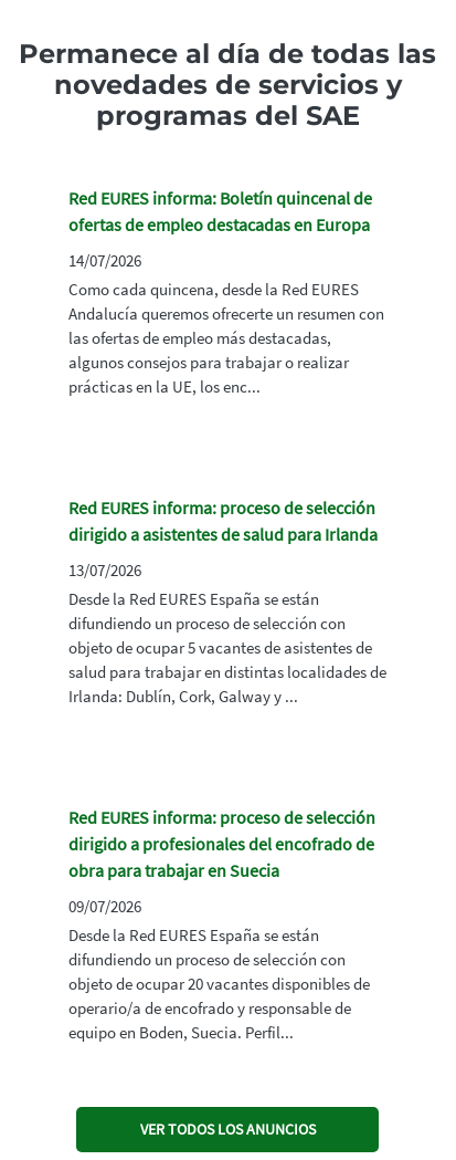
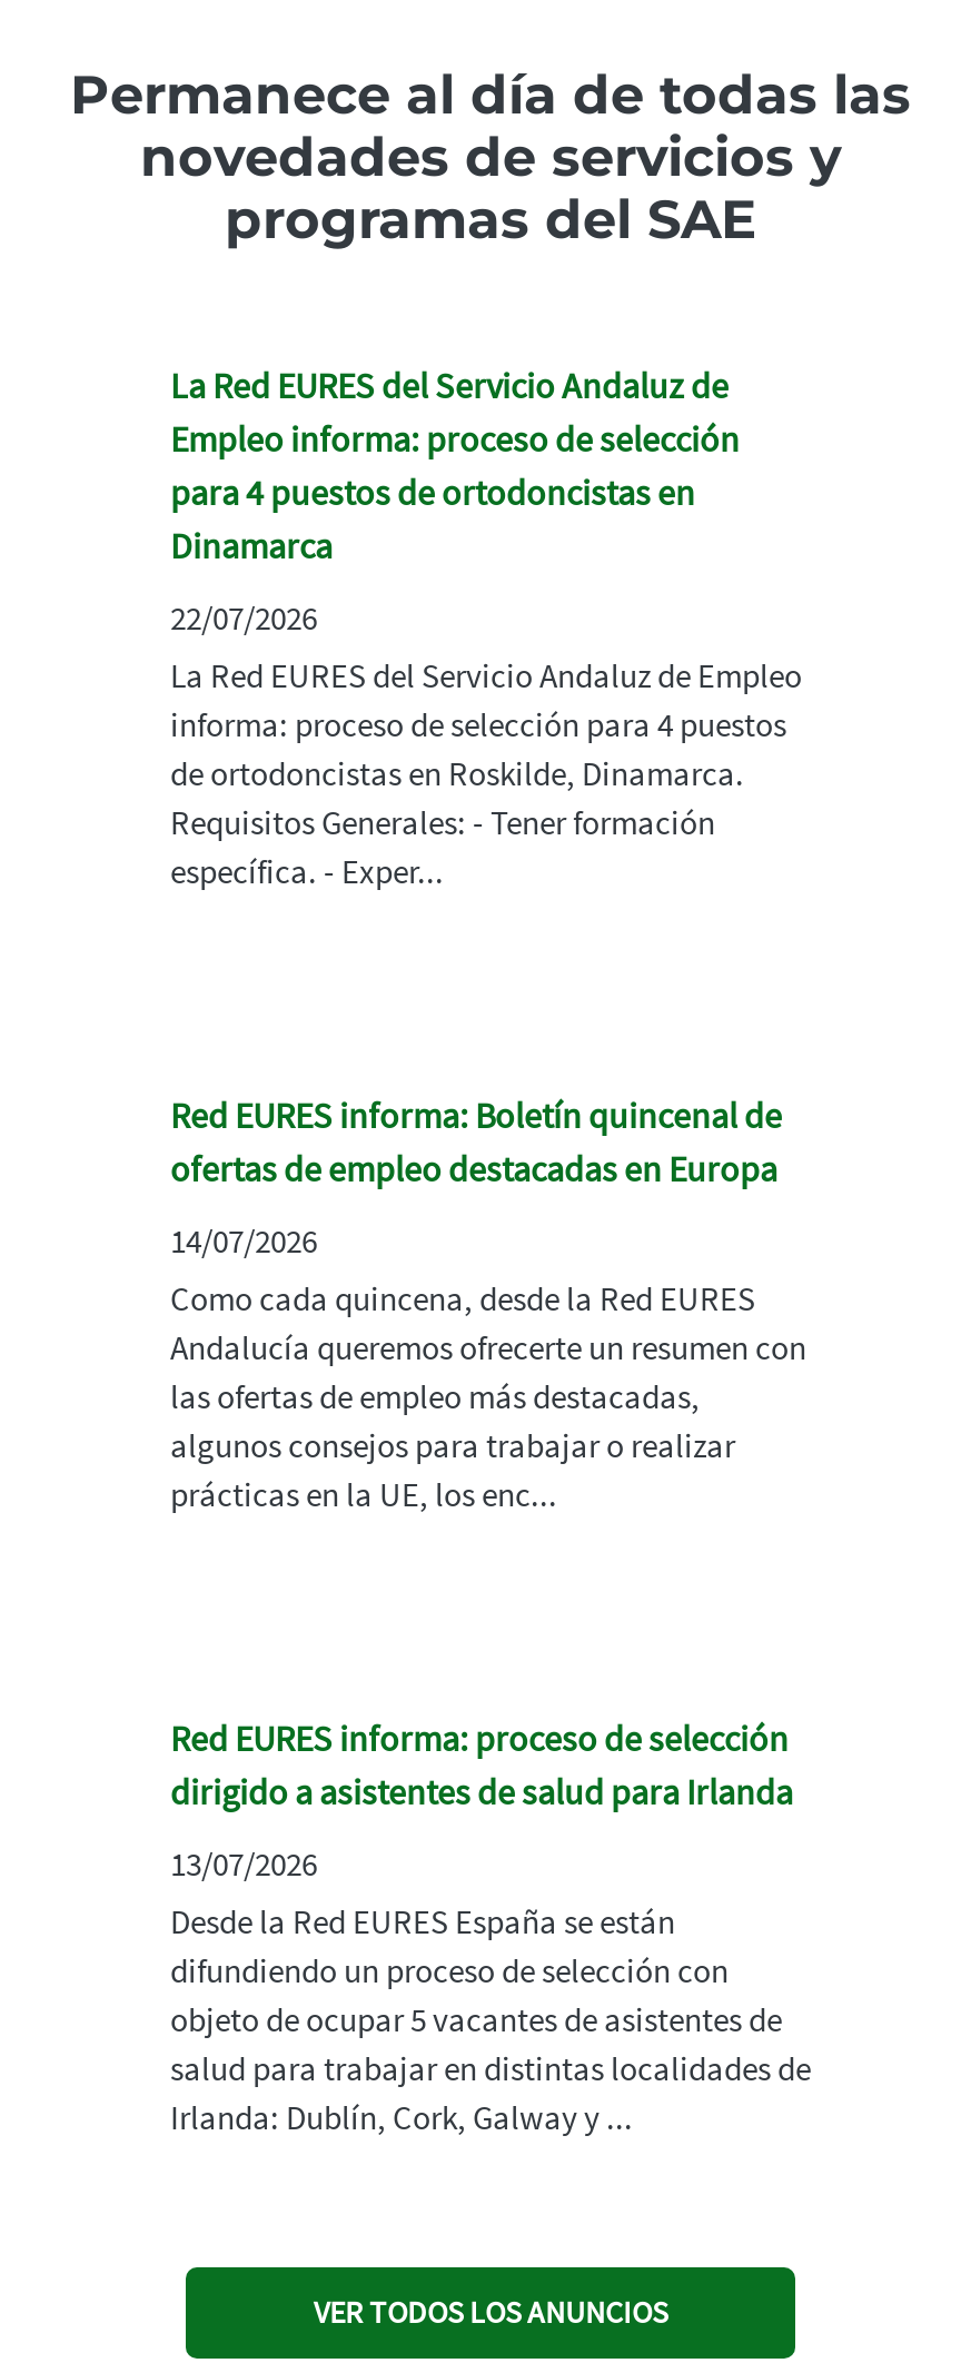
none -> [170,363,802,892] La Red EURES del Servicio Andaluz de | Empleo informa: proceso de selección | para 4 puestos de ortodoncistas en | Dinamarca | 22/07/2026 | La Red EURES del Servicio Andaluz de Empleo | informa: proceso de selección para 4 puestos | de ortodoncistas en Roskilde, Dinamarca. | Requisitos Generales: - Tener formación | específica. - Exper...
moved [68,186,386,706] -> [170,1093,811,2138]: Red EURES informa: Boletín quincenal de | ofertas de empleo destacadas en Europa | 14/07/2026 | ... | salud para trabajar en distintas localidades de | Irlanda: Dublín, Cork, Galway y ...
[68,806,375,1042] Red EURES informa: proceso de selección | dirigido a profesionales del encofrado de | obra para trabajar en Suecia | 09/07/2026 | Desde la Red EURES España se están | difundiendo un proceso de selección con | objeto de ocupar 20 vacantes disponibles de | operario/a de encofrado y responsable de | equipo en Boden, Suecia. Perfil... -> none

